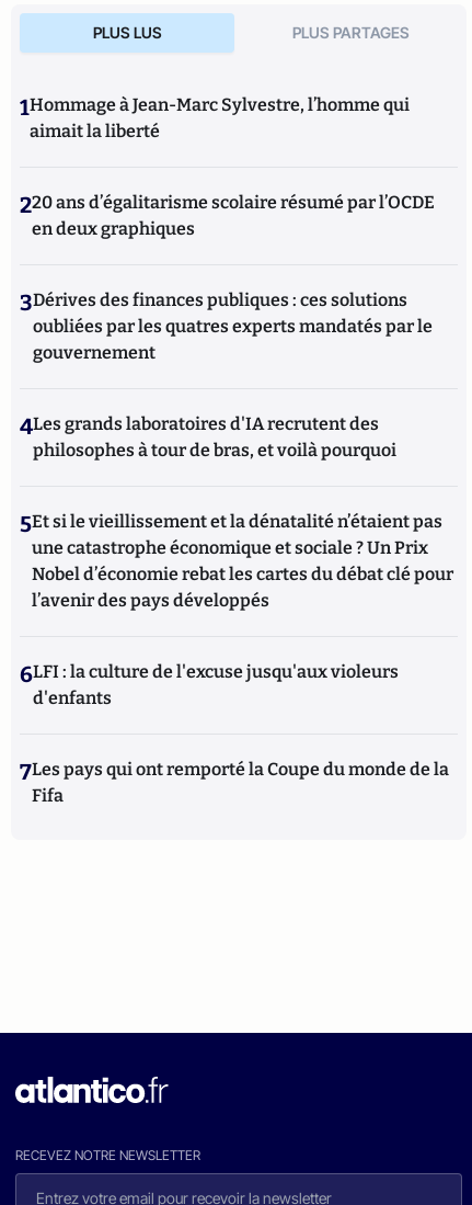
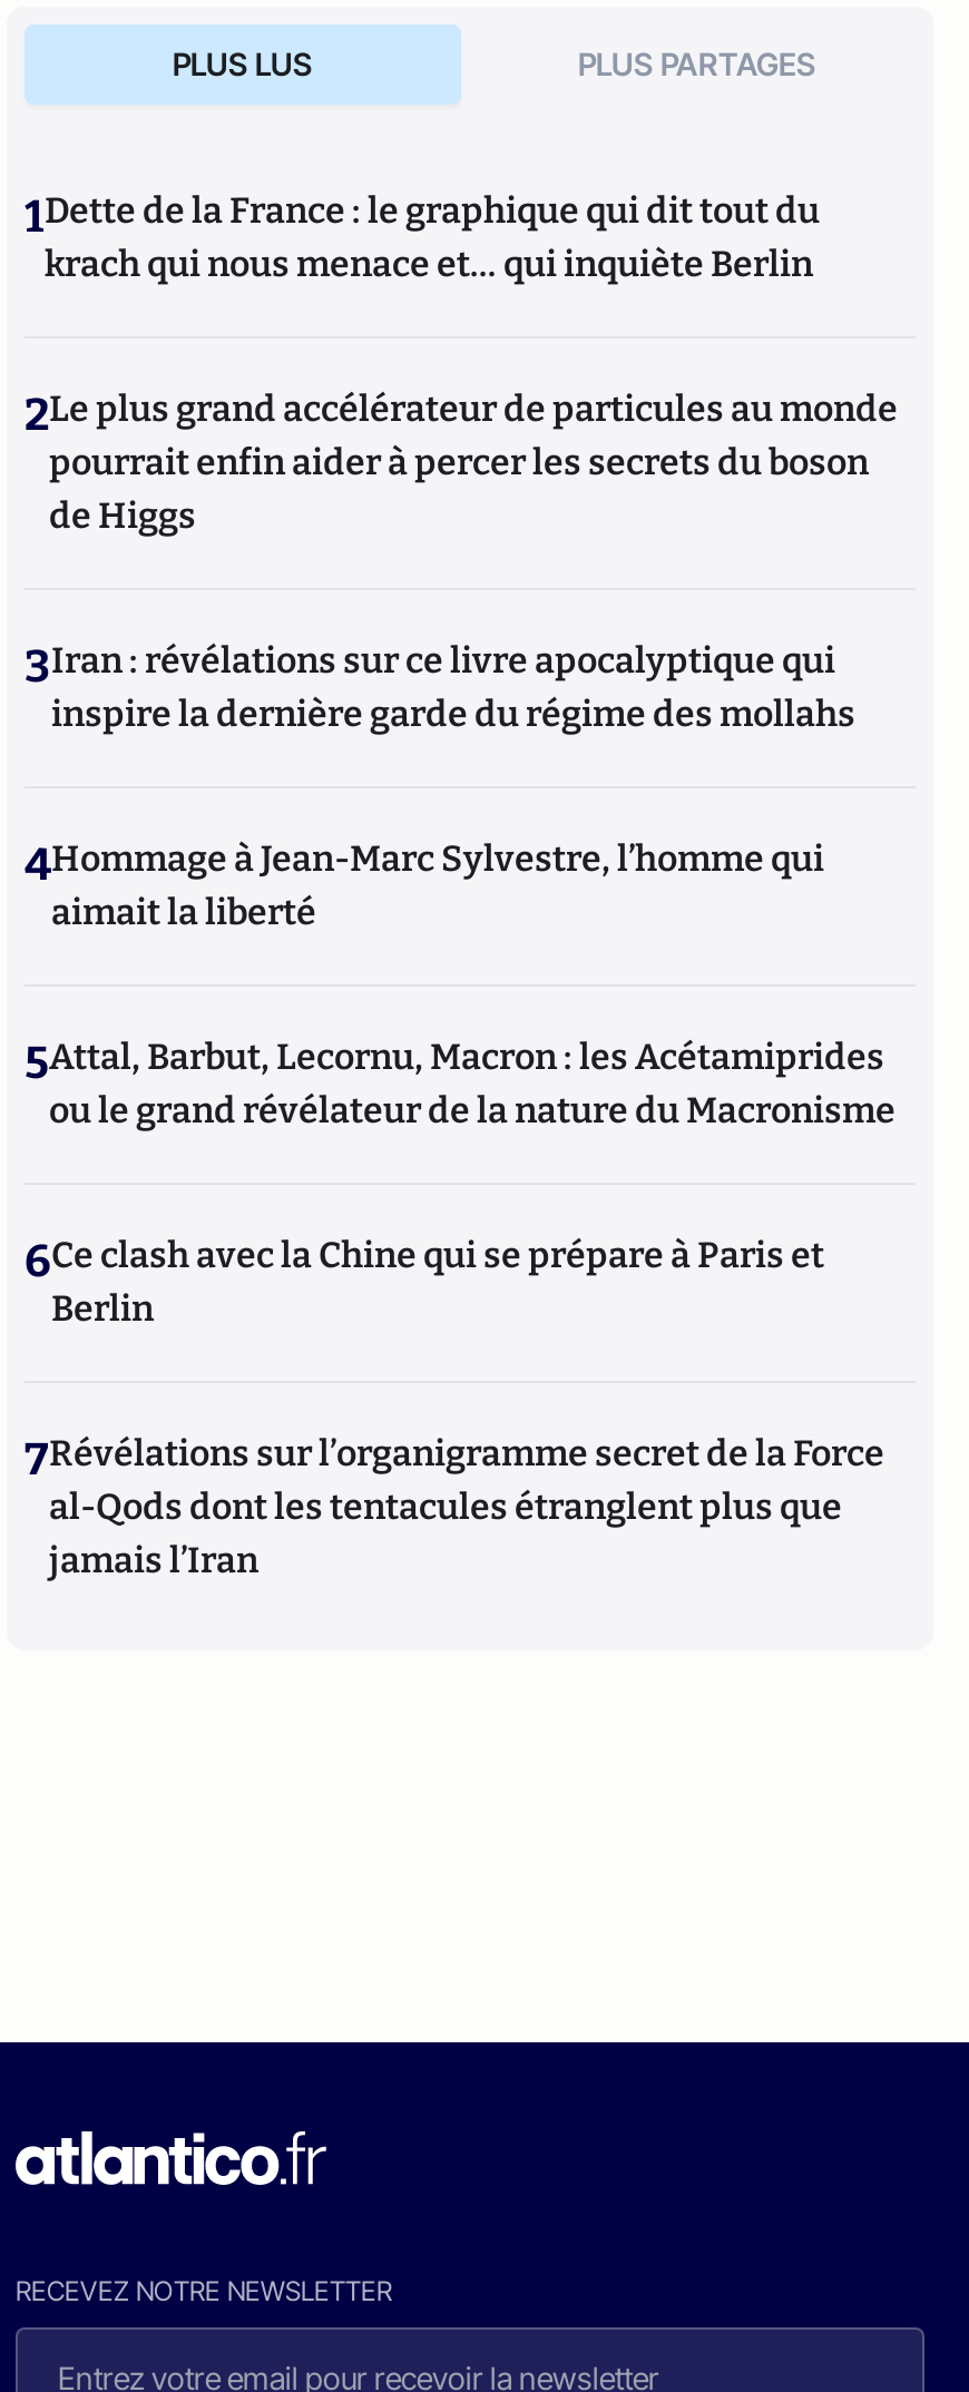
[20,94,410,121] 1Hommage à Jean-Marc Sylvestre, l’homme qui -> [25,189,898,891] 1Dette de la France : le graphique qui dit tout du | krach qui nous menace et… qui inquiète Berlin | 2Le plus grand accélérateur de particules au monde | pourrait enfin aider à percer les secrets du boson | de Higgs | 3Iran : révélations sur ce livre apocalyptique qui | inspire la dernière garde du régime des mollahs | 4Hommage à Jean-Marc Sylvestre, l’homme qui
moved [30,121,160,141] -> [51,891,316,933]: aimait la liberté
[20,192,453,806] 220 ans d’égalitarisme scolaire résumé par l’OCDE | en deux graphiques | 3Dérives des finances publiques : ces solutions | oubliées par les quatres experts mandatés par le | gouvernement | 4Les grands laboratoires d'IA recrutent des | philosophes à tour de bras, et voilà pourquoi | 5Et si le vieillissement et la dénatalité n’étaient pas | une catastrophe économique et sociale ? Un Prix | Nobel d’économie rebat les cartes du débat clé pour | l’avenir des pays développés | 6LFI : la culture de l'excuse jusqu'aux violeurs | d'enfants | 7Les pays qui ont remporté la Coupe du monde de la | Fifa -> [25,1036,895,1581] 5Attal, Barbut, Lecornu, Macron : les Acétamiprides | ou le grand révélateur de la nature du Macronisme | 6Ce clash avec la Chine qui se prépare à Paris et | Berlin | 7Révélations sur l’organigramme secret de la Force | al-Qods dont les tentacules étranglent plus que | jamais l’Iran

